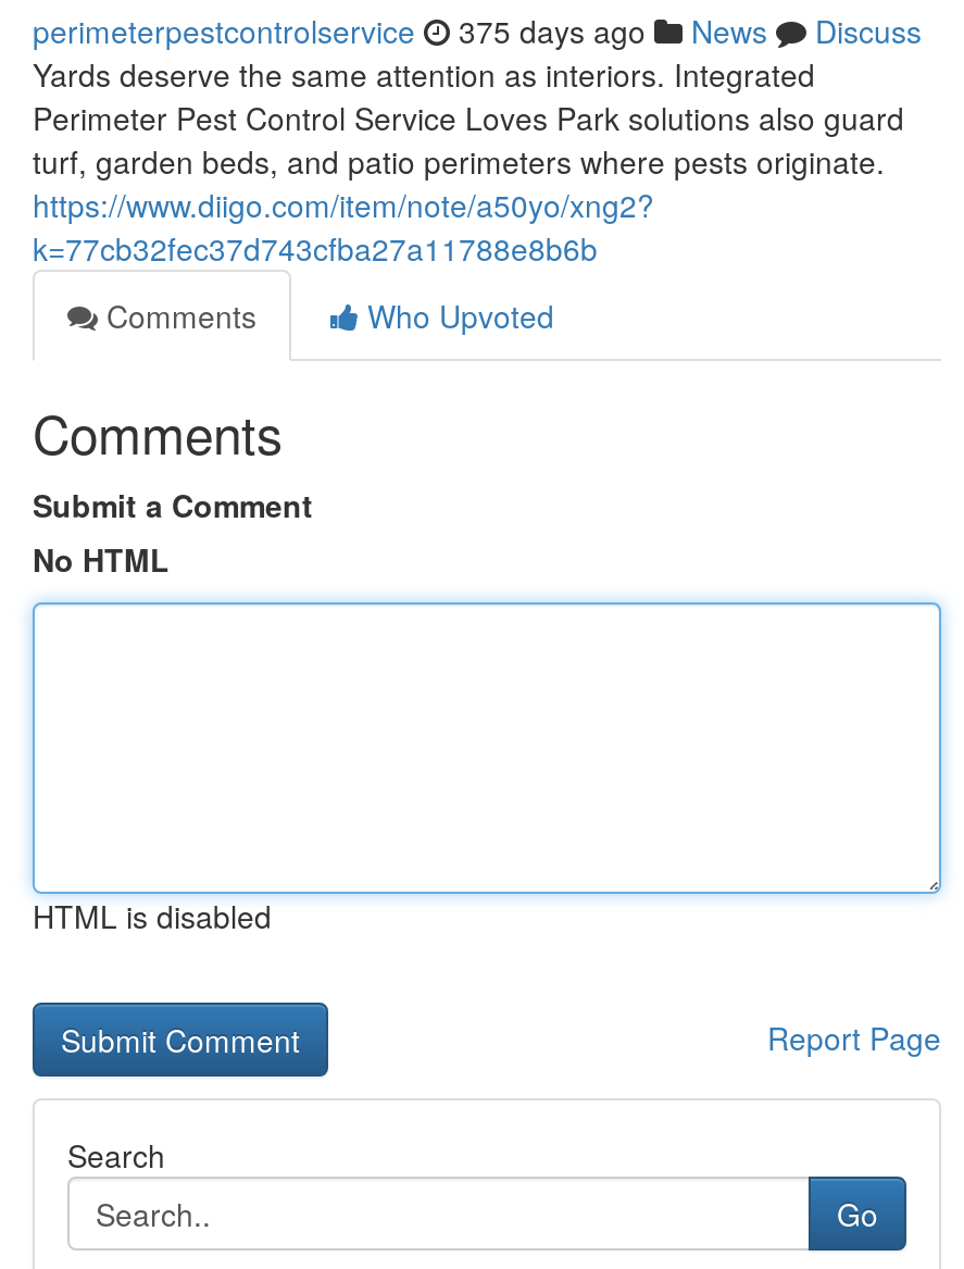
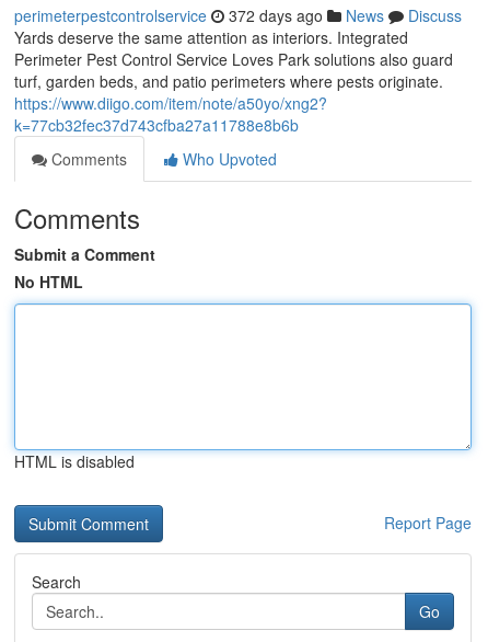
[33,9,922,52] perimeterpestcontrolservice 375 days ago News Discuss -> [14,4,462,26] perimeterpestcontrolservice 372 days ago News Discuss

